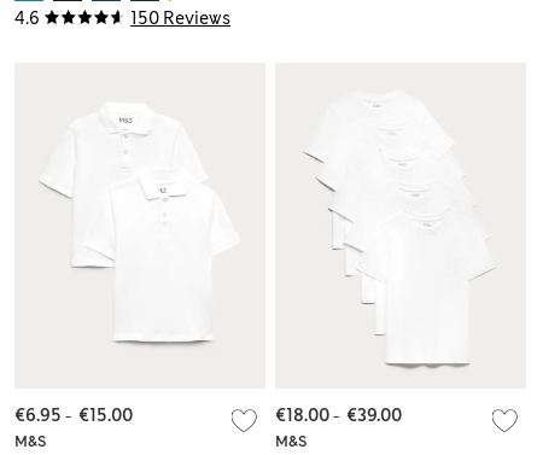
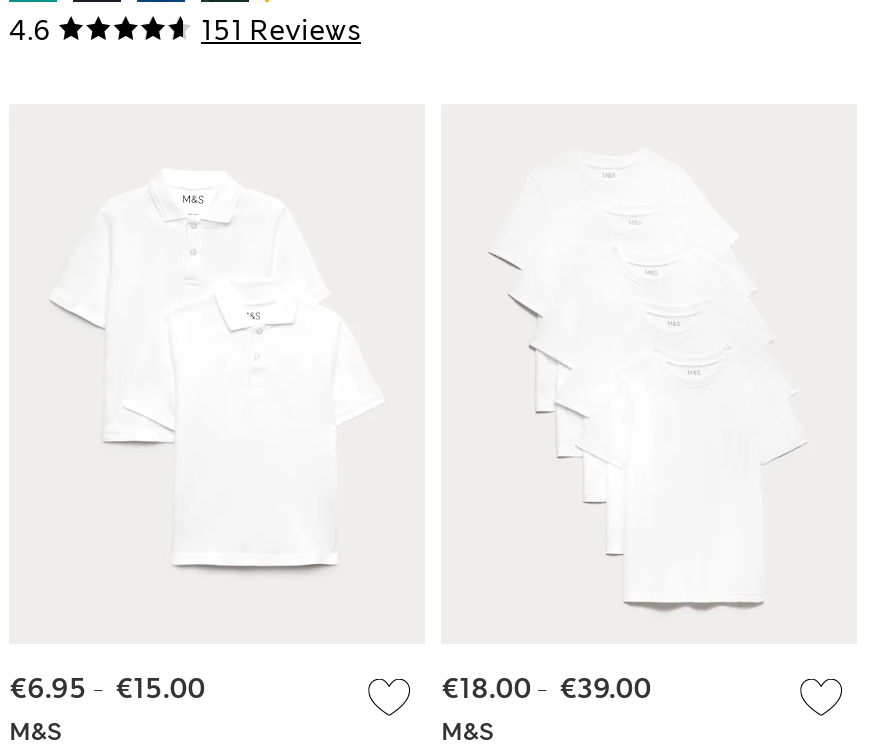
[130,7,230,29] 150 Reviews -> [201,12,361,48] 151 Reviews

